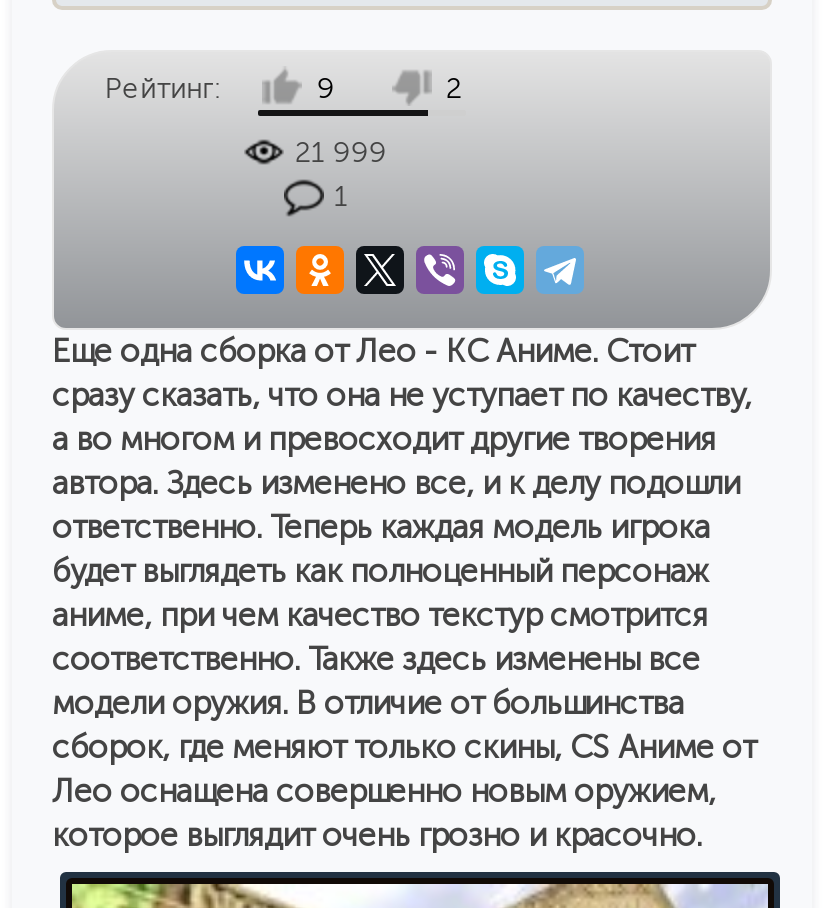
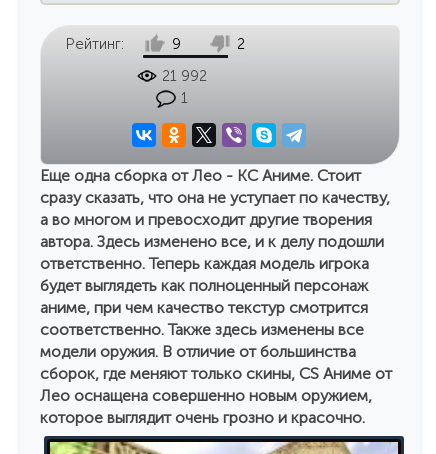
[294,134,386,170] 21 999 -> [162,67,207,85] 21 992

